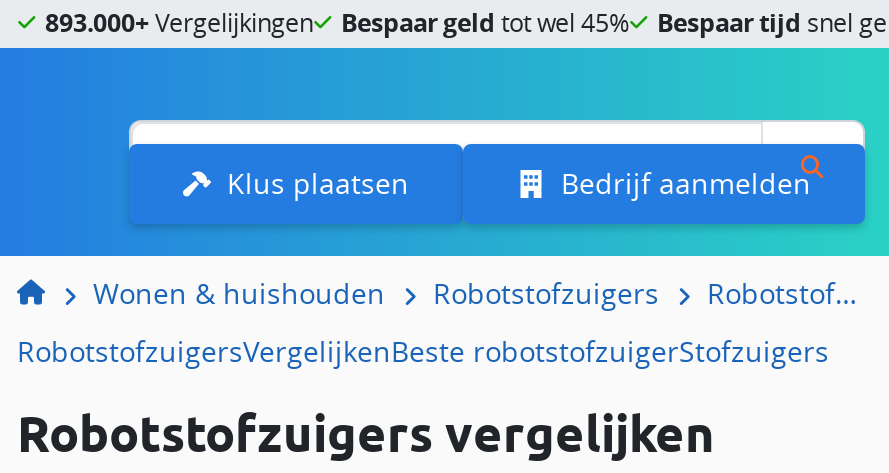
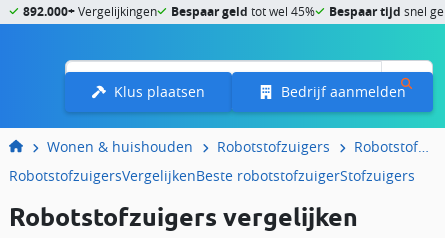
[45,6,313,40] 893.000+ Vergelijkingen -> [23,3,157,20] 892.000+ Vergelijkingen

